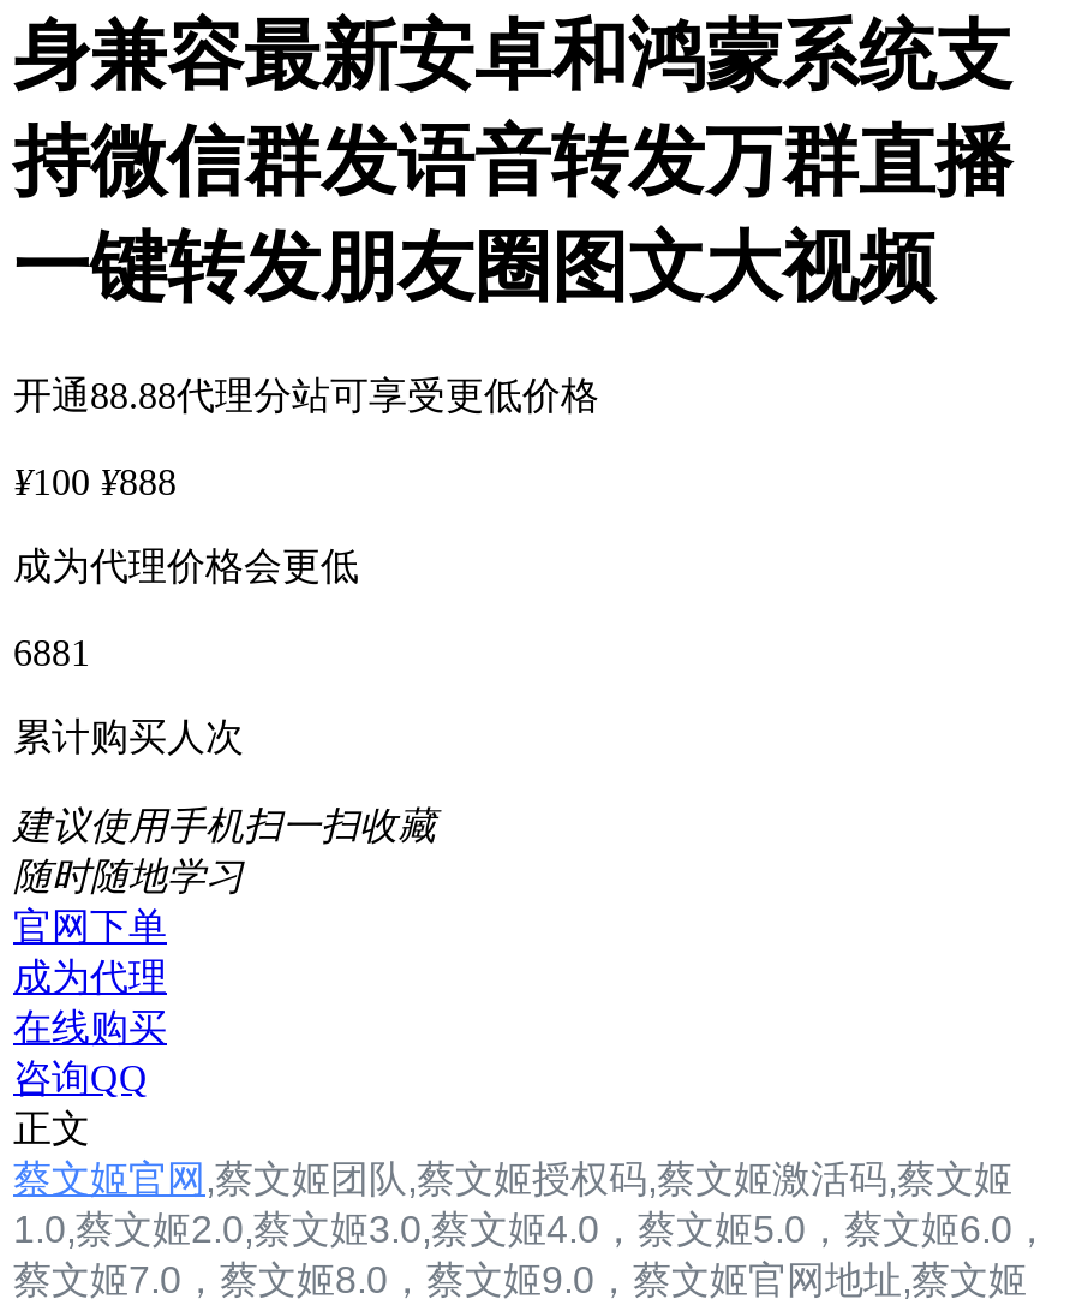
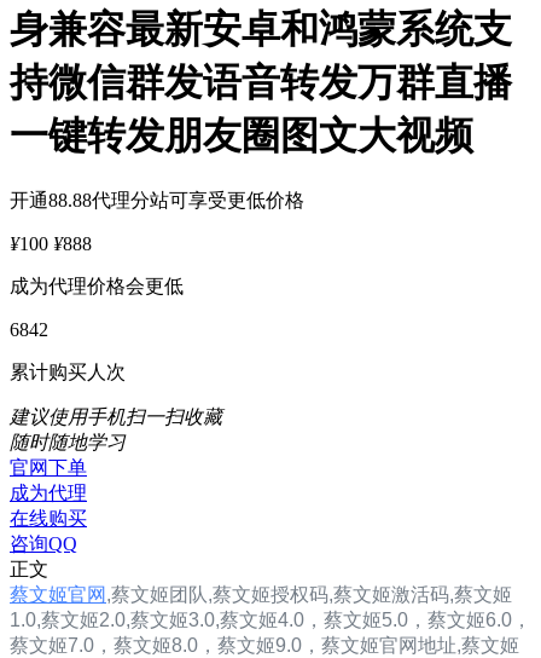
[13,632,90,673] 6881 -> [10,319,48,340] 6842

